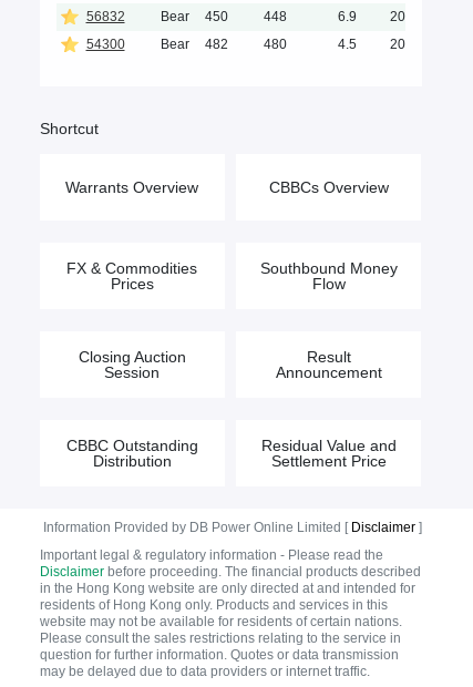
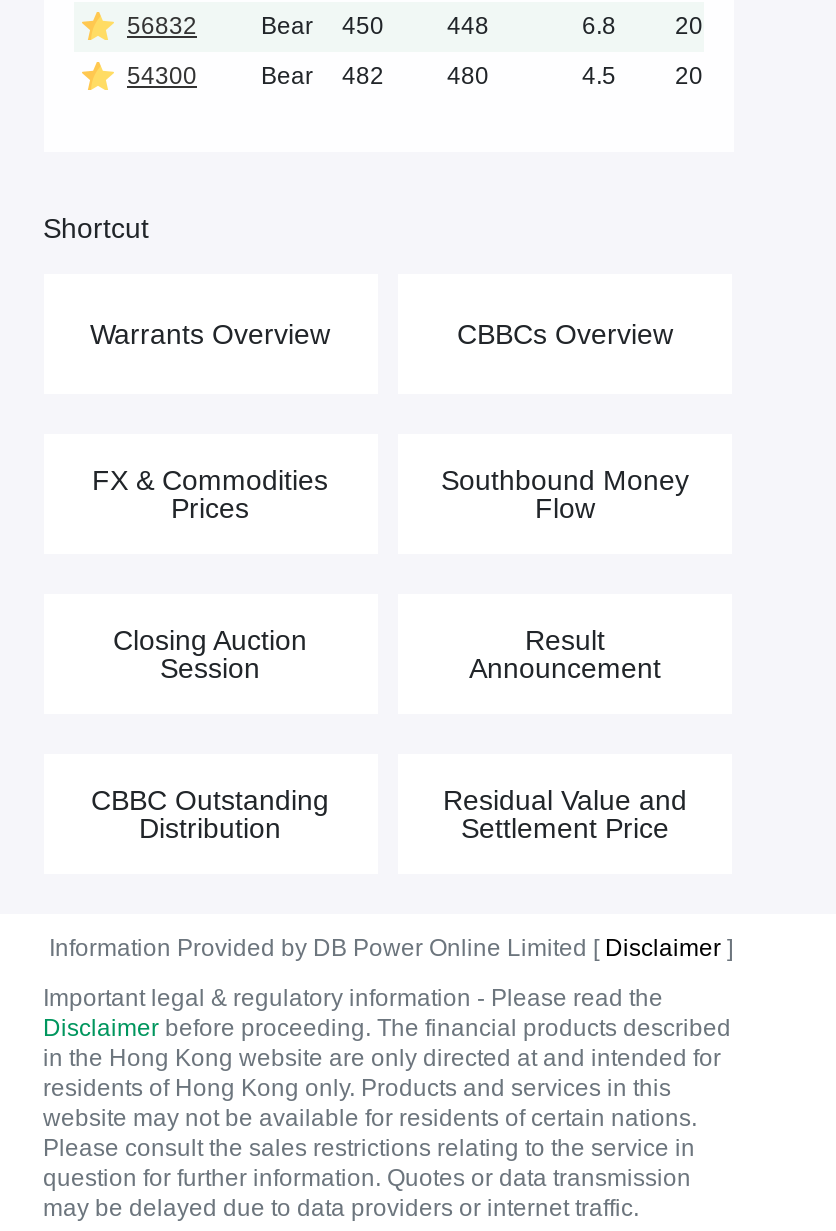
[338,9,357,24] 6.9 -> [582,12,616,40] 6.8

